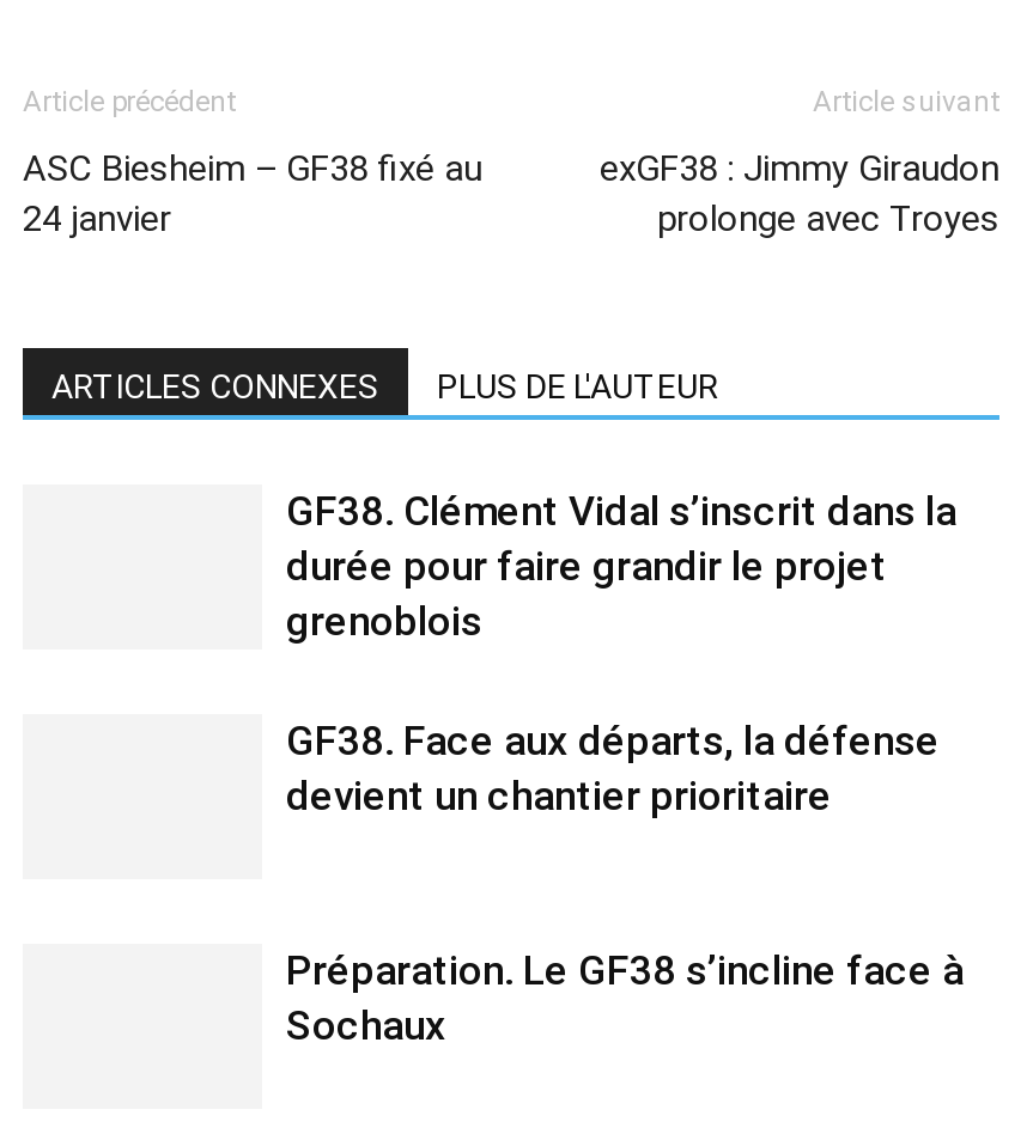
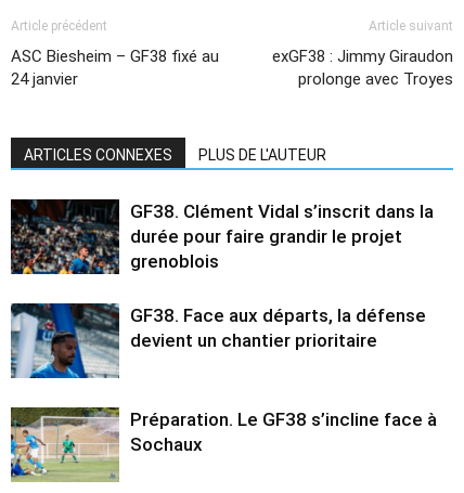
none -> [10,198,120,275] [image]
none -> [10,302,120,379] [image]
none -> [10,406,120,483] [image]

